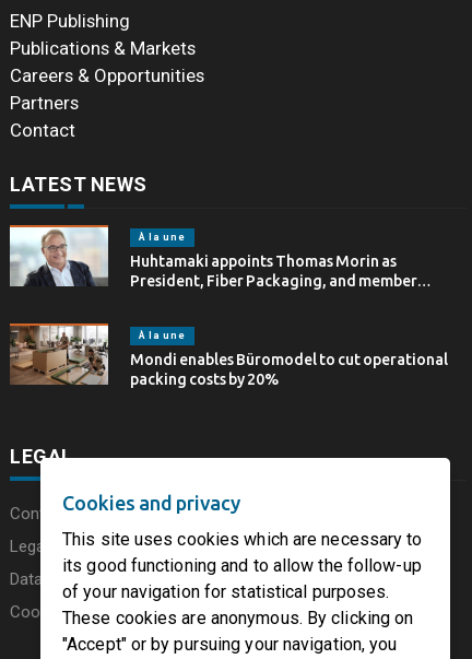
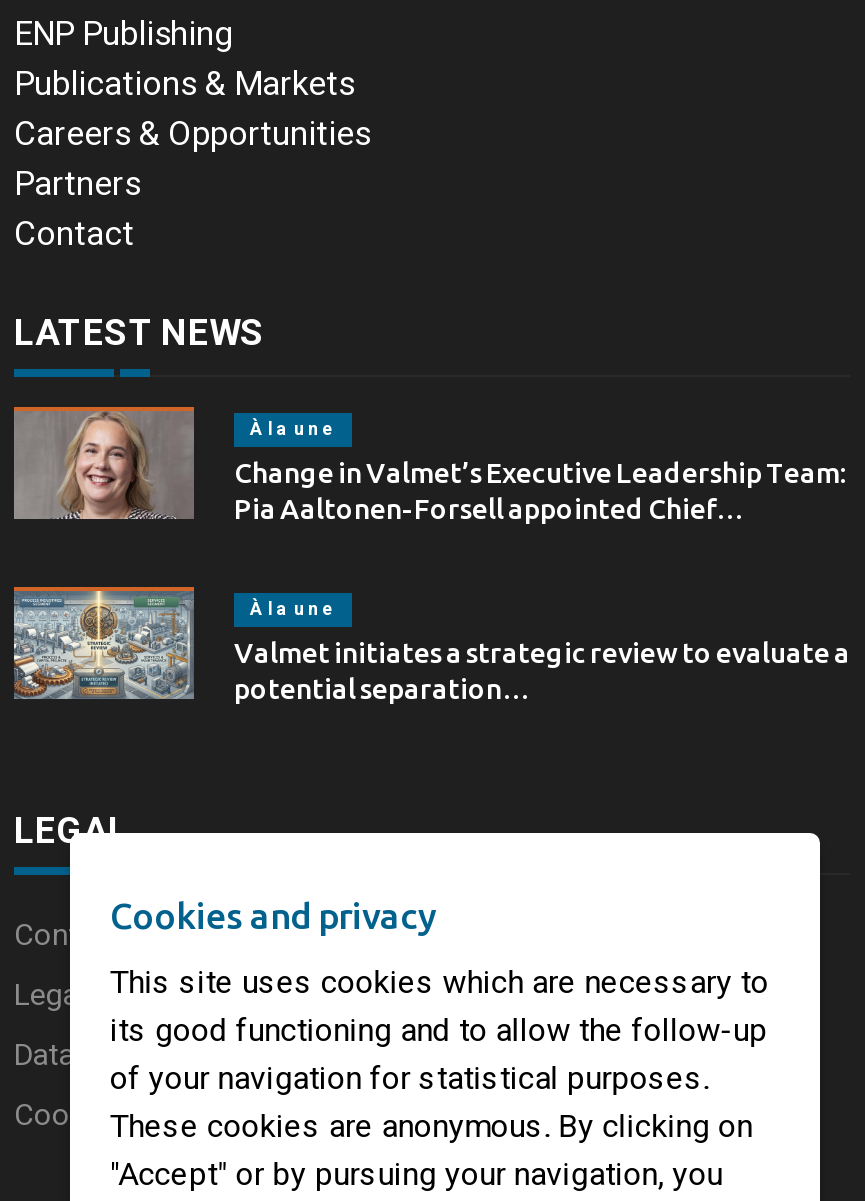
[10,226,432,290] [image] | Huhtamaki appoints Thomas Morin as | President, Fiber Packaging, and member… -> [14,411,846,525] [image] | Change in Valmet’s Executive Leadership Team: | Pia Aaltonen-Forsell appointed Chief…
[10,325,448,388] [image] | Mondi enables Büromodel to cut operational | packing costs by 20% -> [12,591,850,705] [image] | Valmet initiates a strategic review to evaluate a | potential separation…

